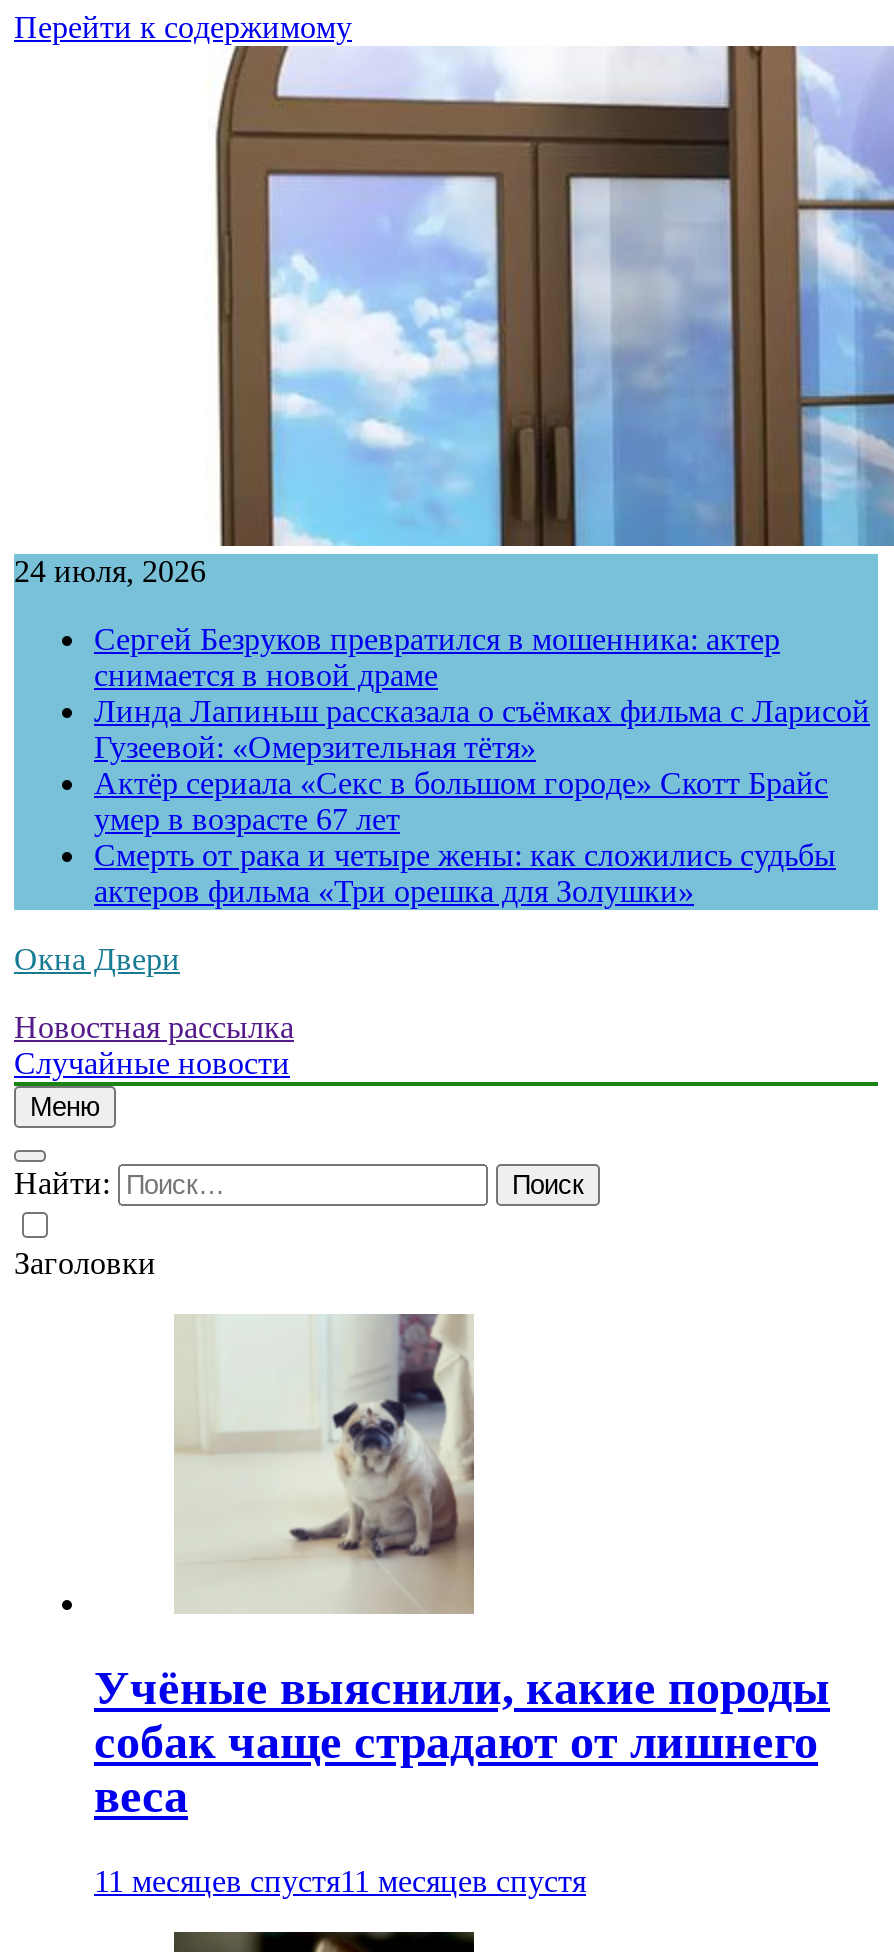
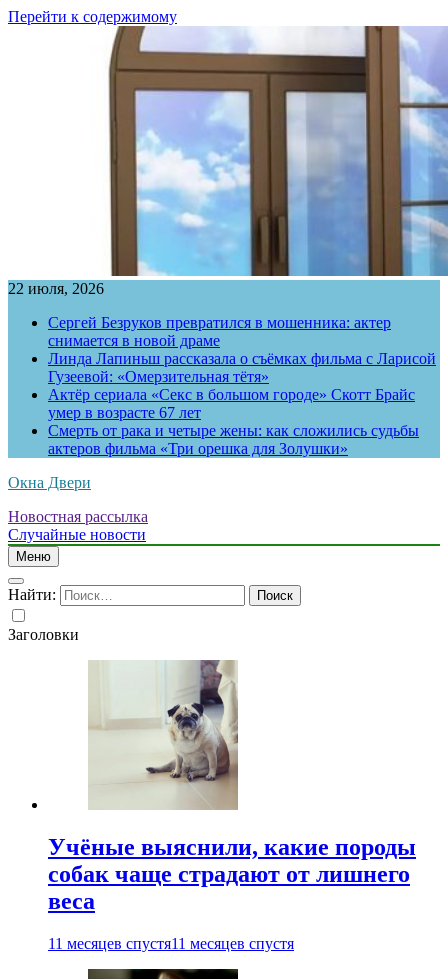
[14,554,206,588] 24 июля, 2026 -> [8,280,104,297] 22 июля, 2026

